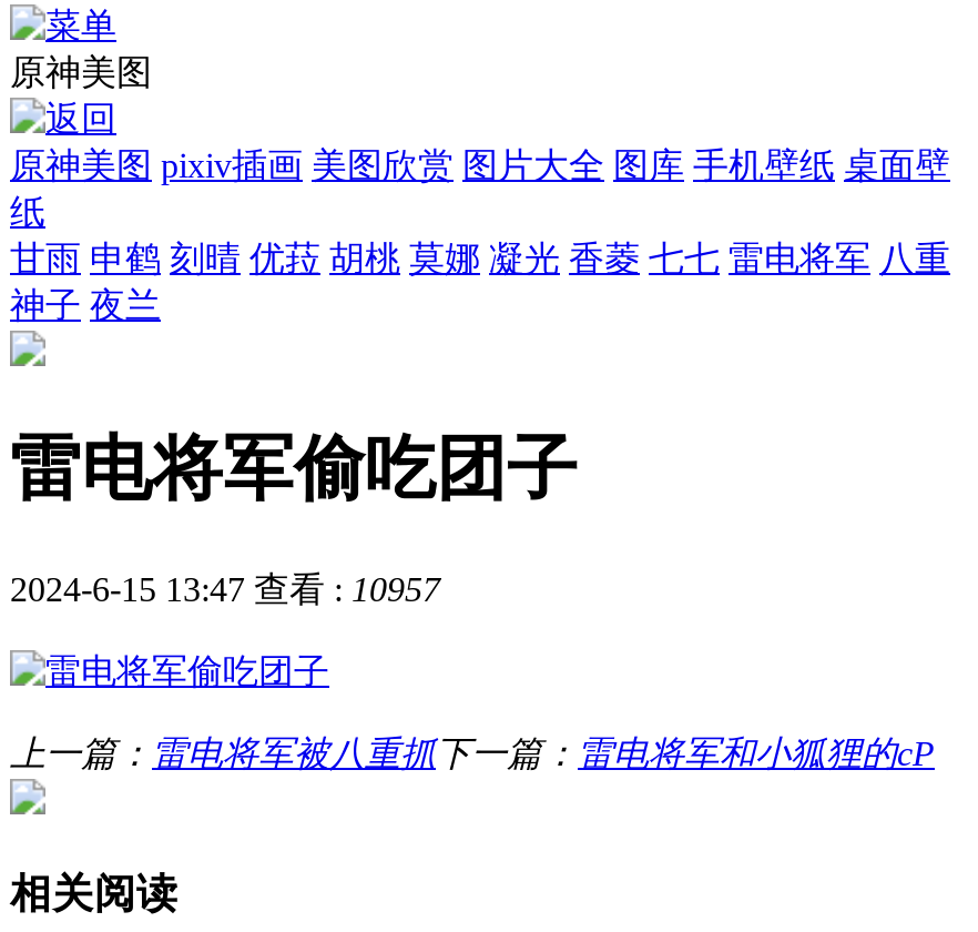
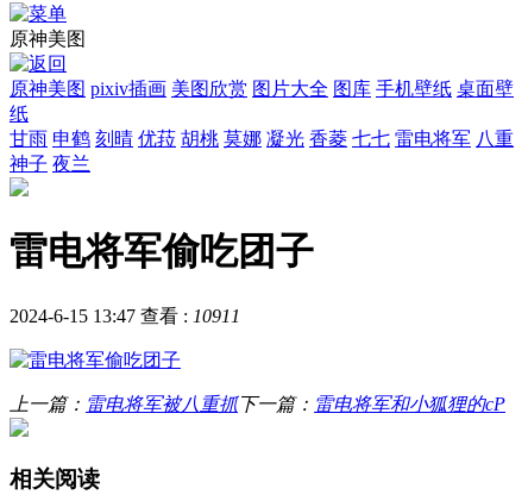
[10,570,440,608] 2024-6-15 13:47 查看 : 10957 -> [10,306,240,326] 2024-6-15 13:47 查看 : 10911

